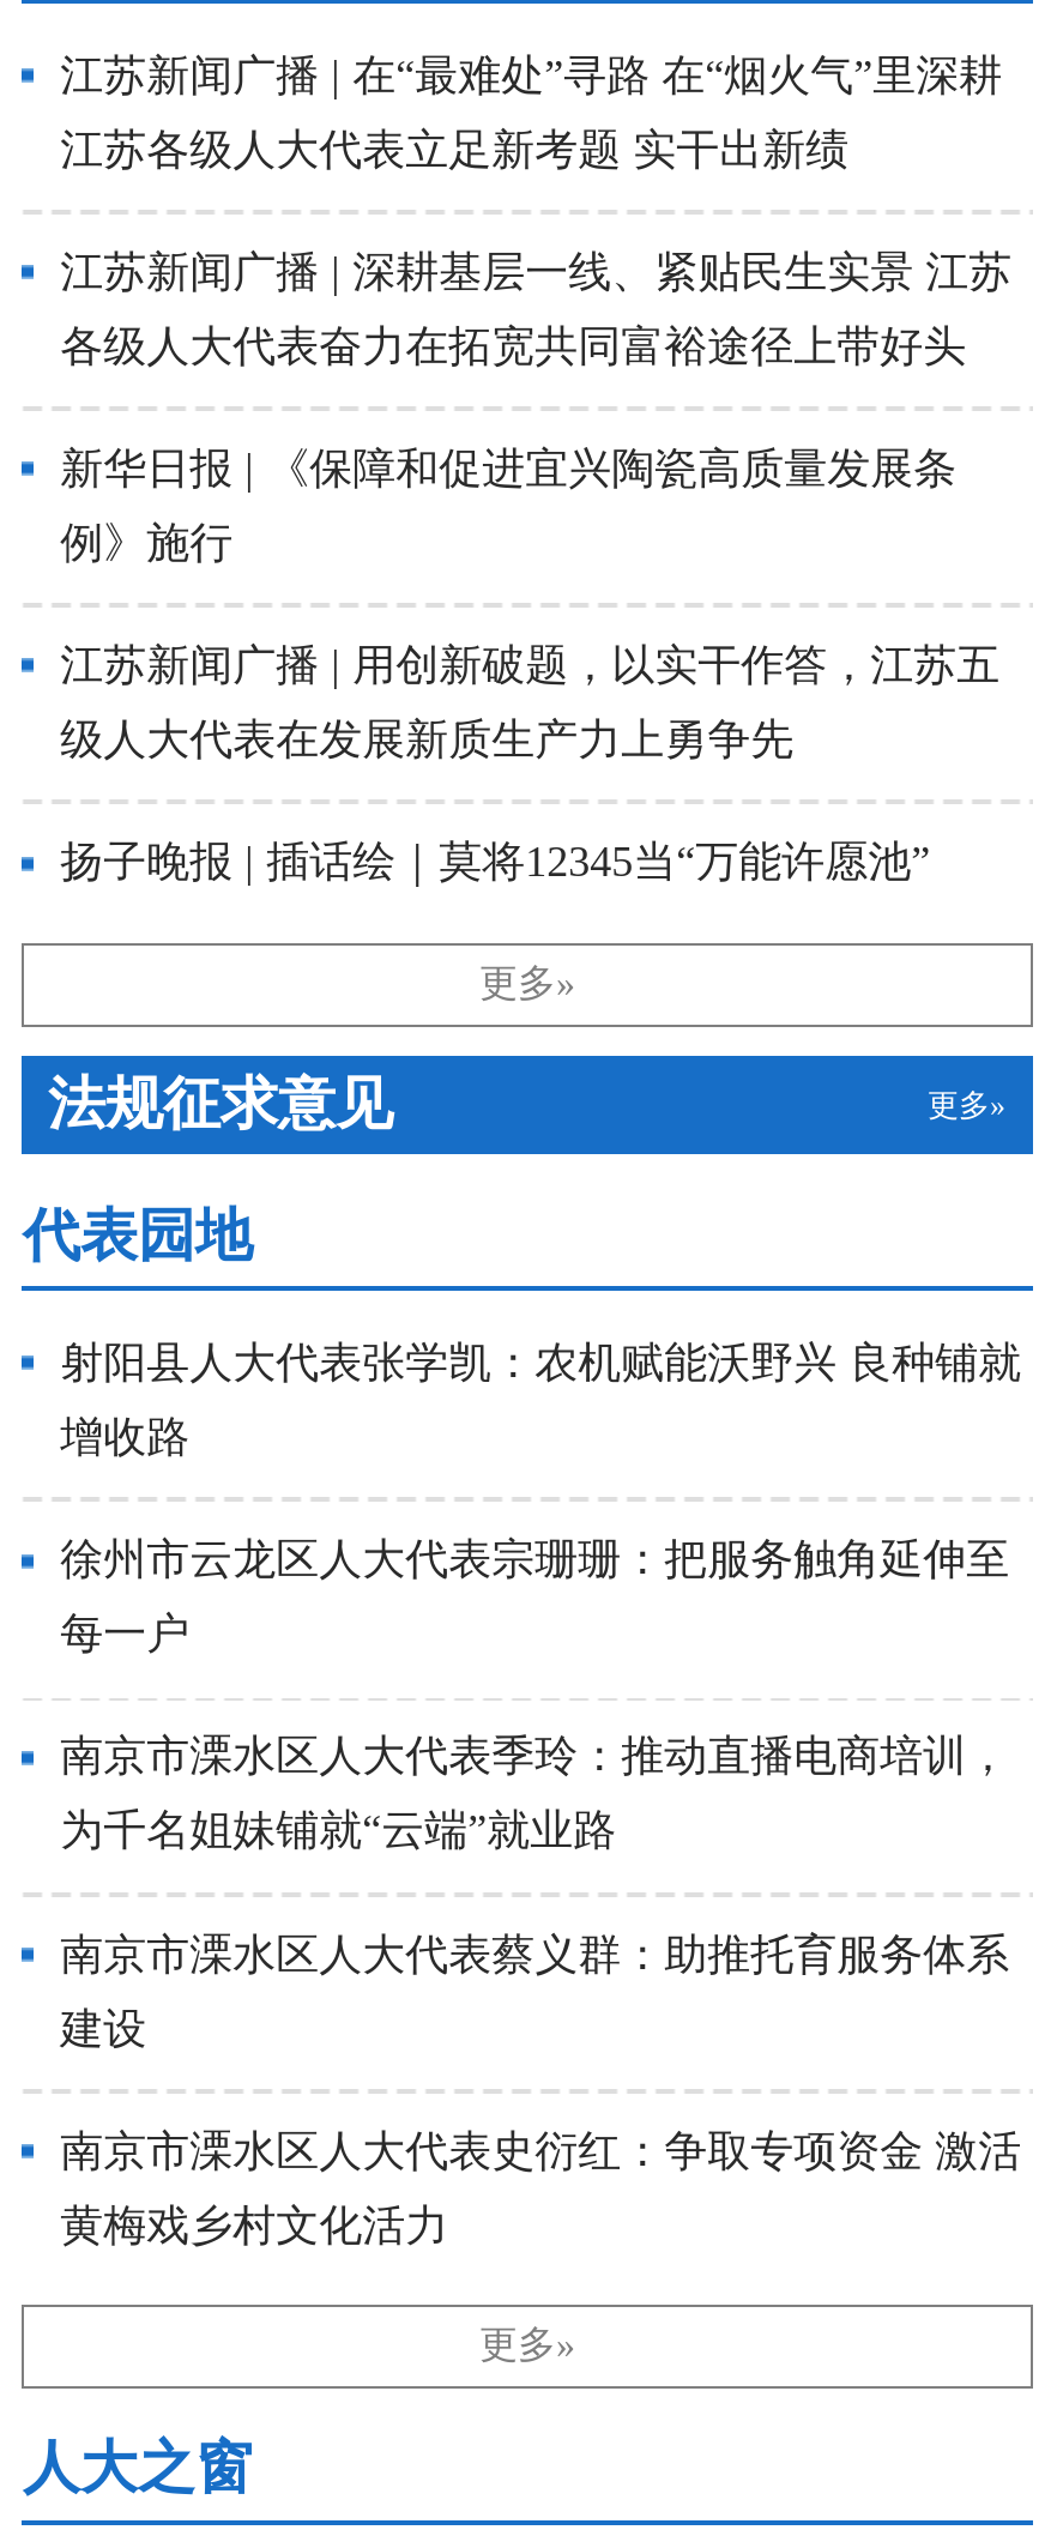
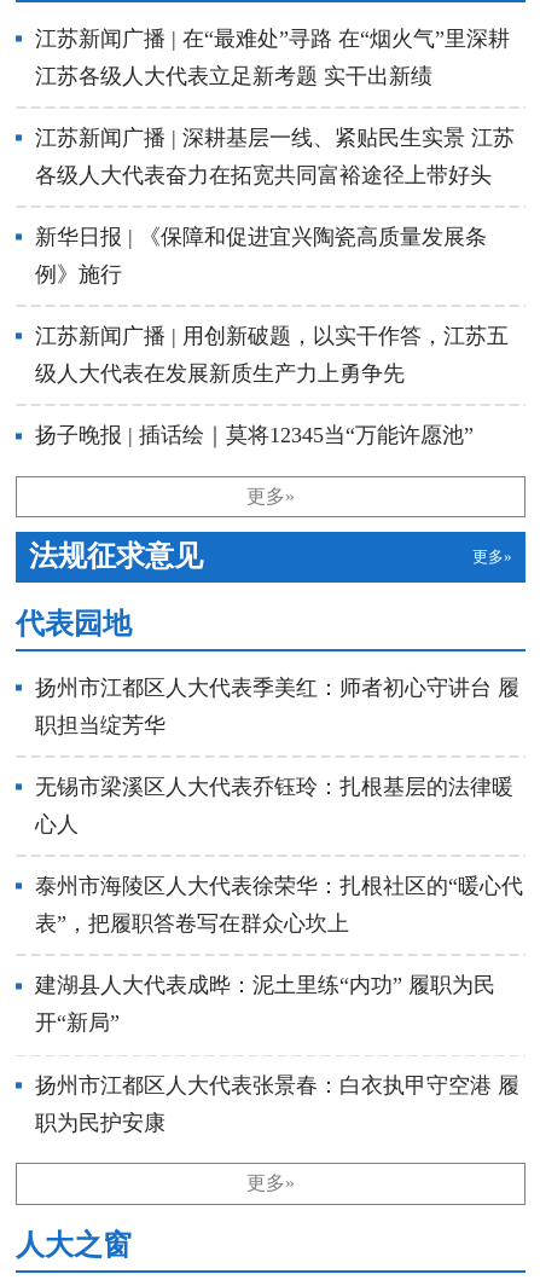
[60,1339,1021,1387] 射阳县人大代表张学凯：农机赋能沃野兴 良种铺就 -> [35,676,520,700] 扬州市江都区人大代表季美红：师者初心守讲台 履
[60,1413,190,1461] 增收路 -> [35,713,166,737] 职担当绽芳华
[60,1536,1009,1583] 徐州市云龙区人大代表宗珊珊：把服务触角延伸至 -> [35,775,514,799] 无锡市梁溪区人大代表乔钰玲：扎根基层的法律暖
[60,1610,190,1658] 每一户 -> [35,812,79,837] 心人
[60,1733,1009,1780] 南京市溧水区人大代表季玲：推动直播电商培训， -> [35,874,523,898] 泰州市海陵区人大代表徐荣华：扎根社区的“暖心代
[60,1807,616,1855] 为千名姐妹铺就“云端”就业路 -> [35,912,349,936] 表”，把履职答卷写在群众心坎上
[60,1929,1009,1977] 南京市溧水区人大代表蔡义群：助推托育服务体系 -> [35,973,495,998] 建湖县人大代表成晔：泥土里练“内功” 履职为民
[60,2004,146,2052] 建设 -> [35,1011,120,1035] 开“新局”
[60,2126,1021,2174] 南京市溧水区人大代表史衍红：争取专项资金 激活 -> [35,1073,520,1097] 扬州市江都区人大代表张景春：白衣执甲守空港 履
[60,2201,448,2249] 黄梅戏乡村文化活力 -> [35,1110,166,1134] 职为民护安康

